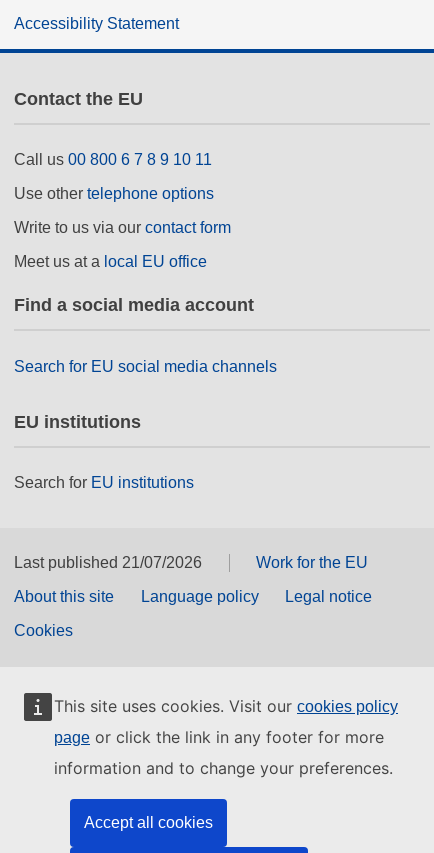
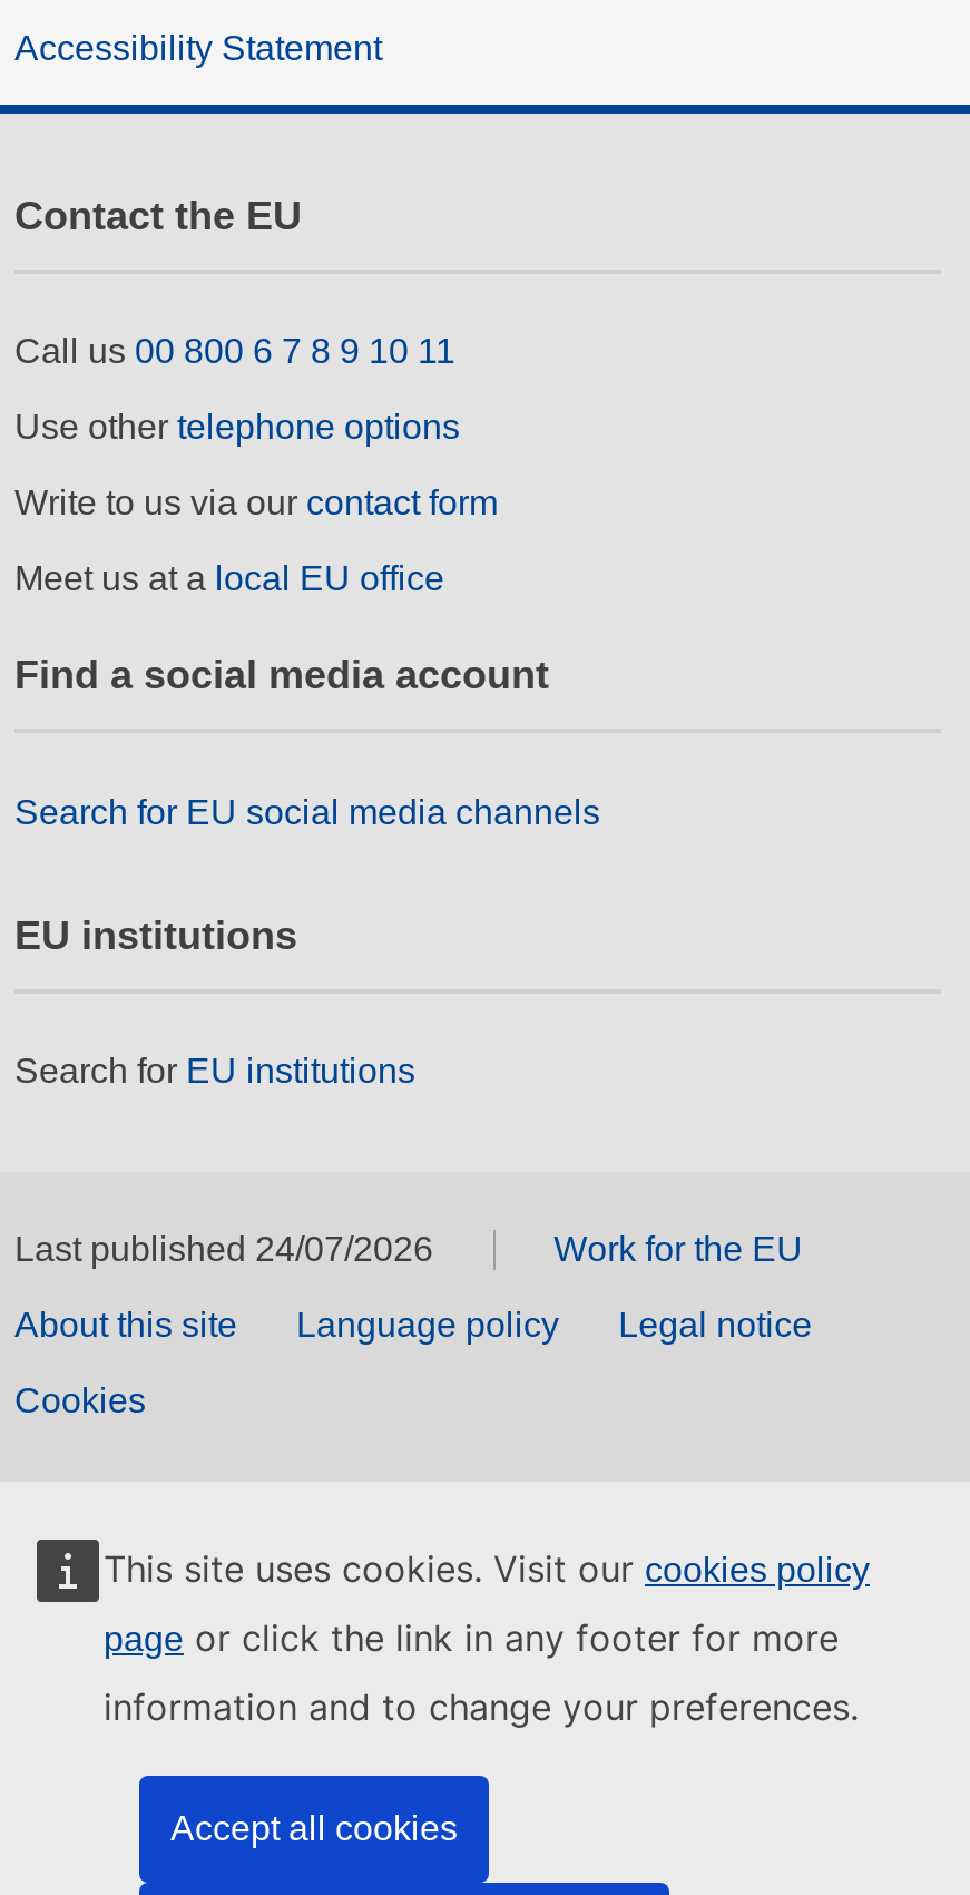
[14,554,202,571] Last published 21/07/2026 -> [14,1231,433,1269] Last published 24/07/2026

